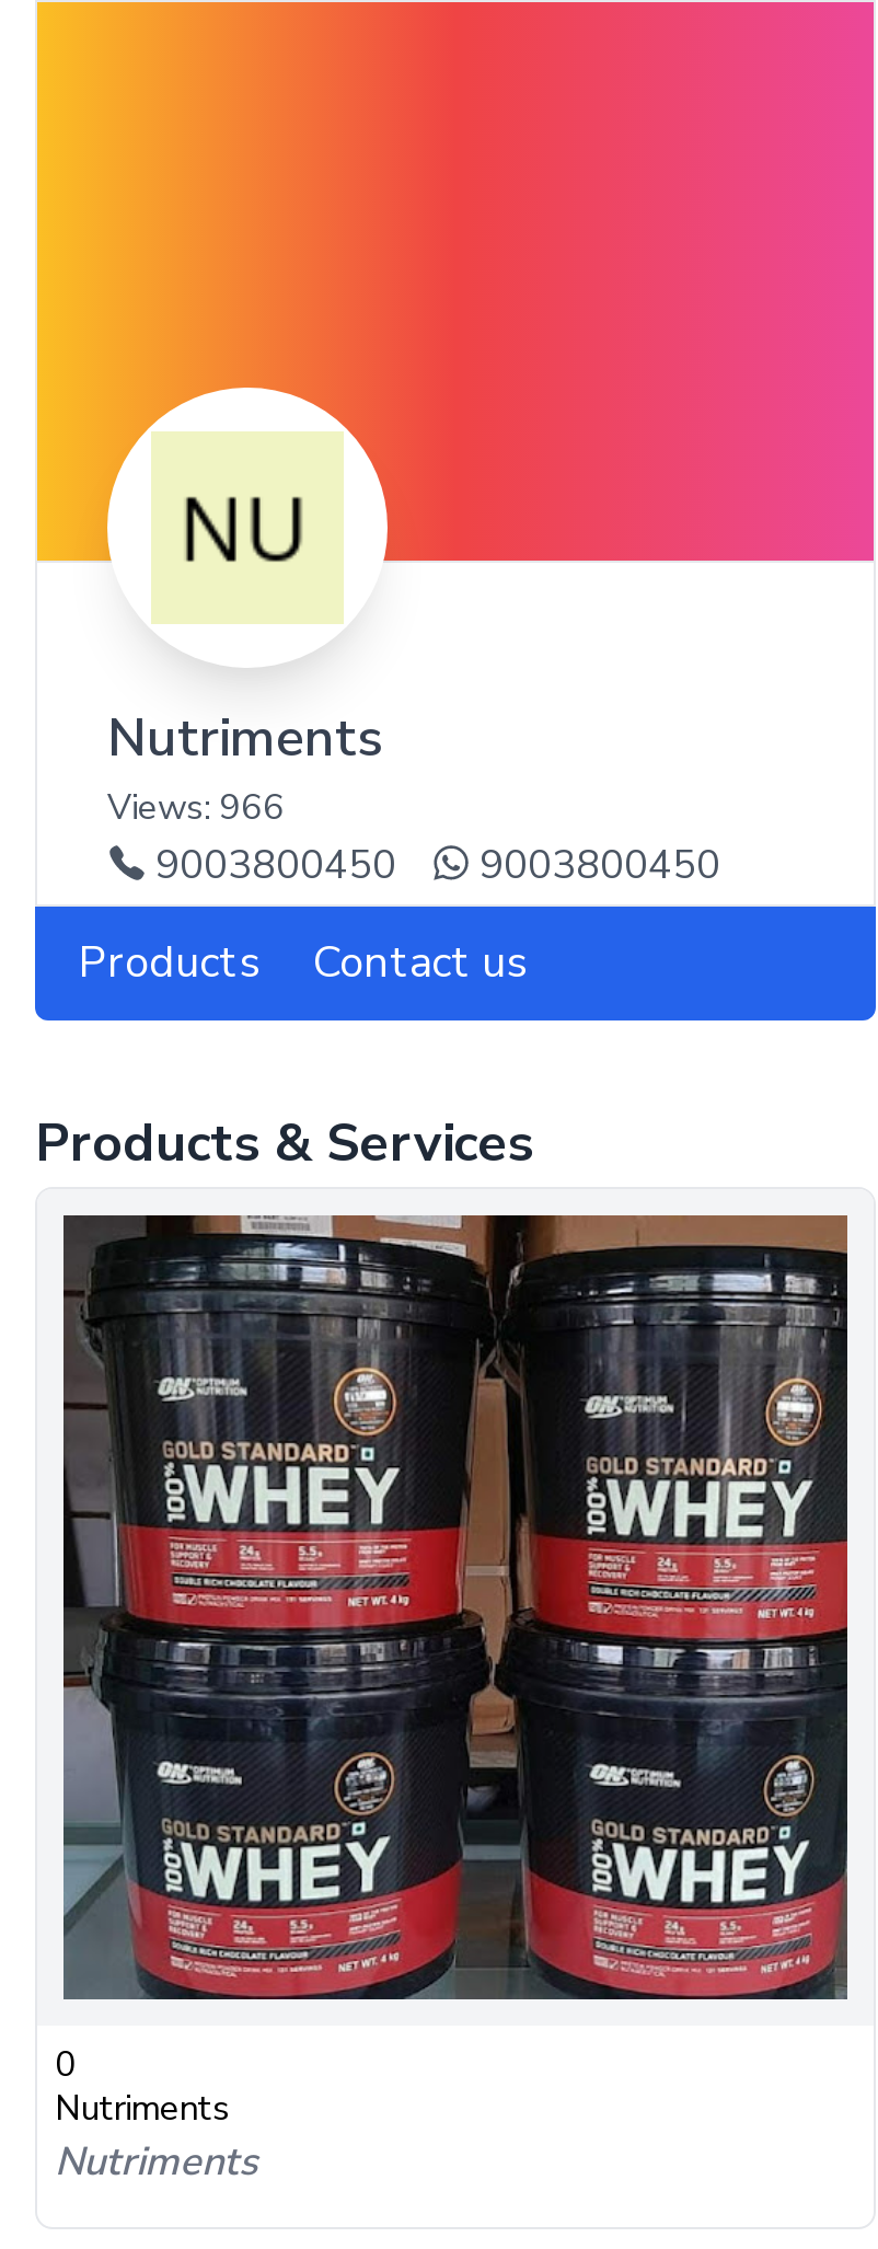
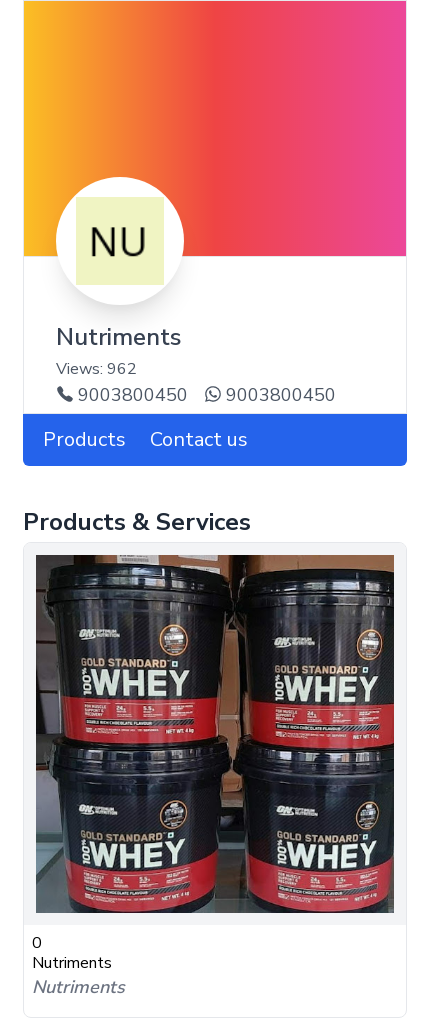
[107,784,285,832] Views: 966 -> [56,358,137,380] Views: 962

